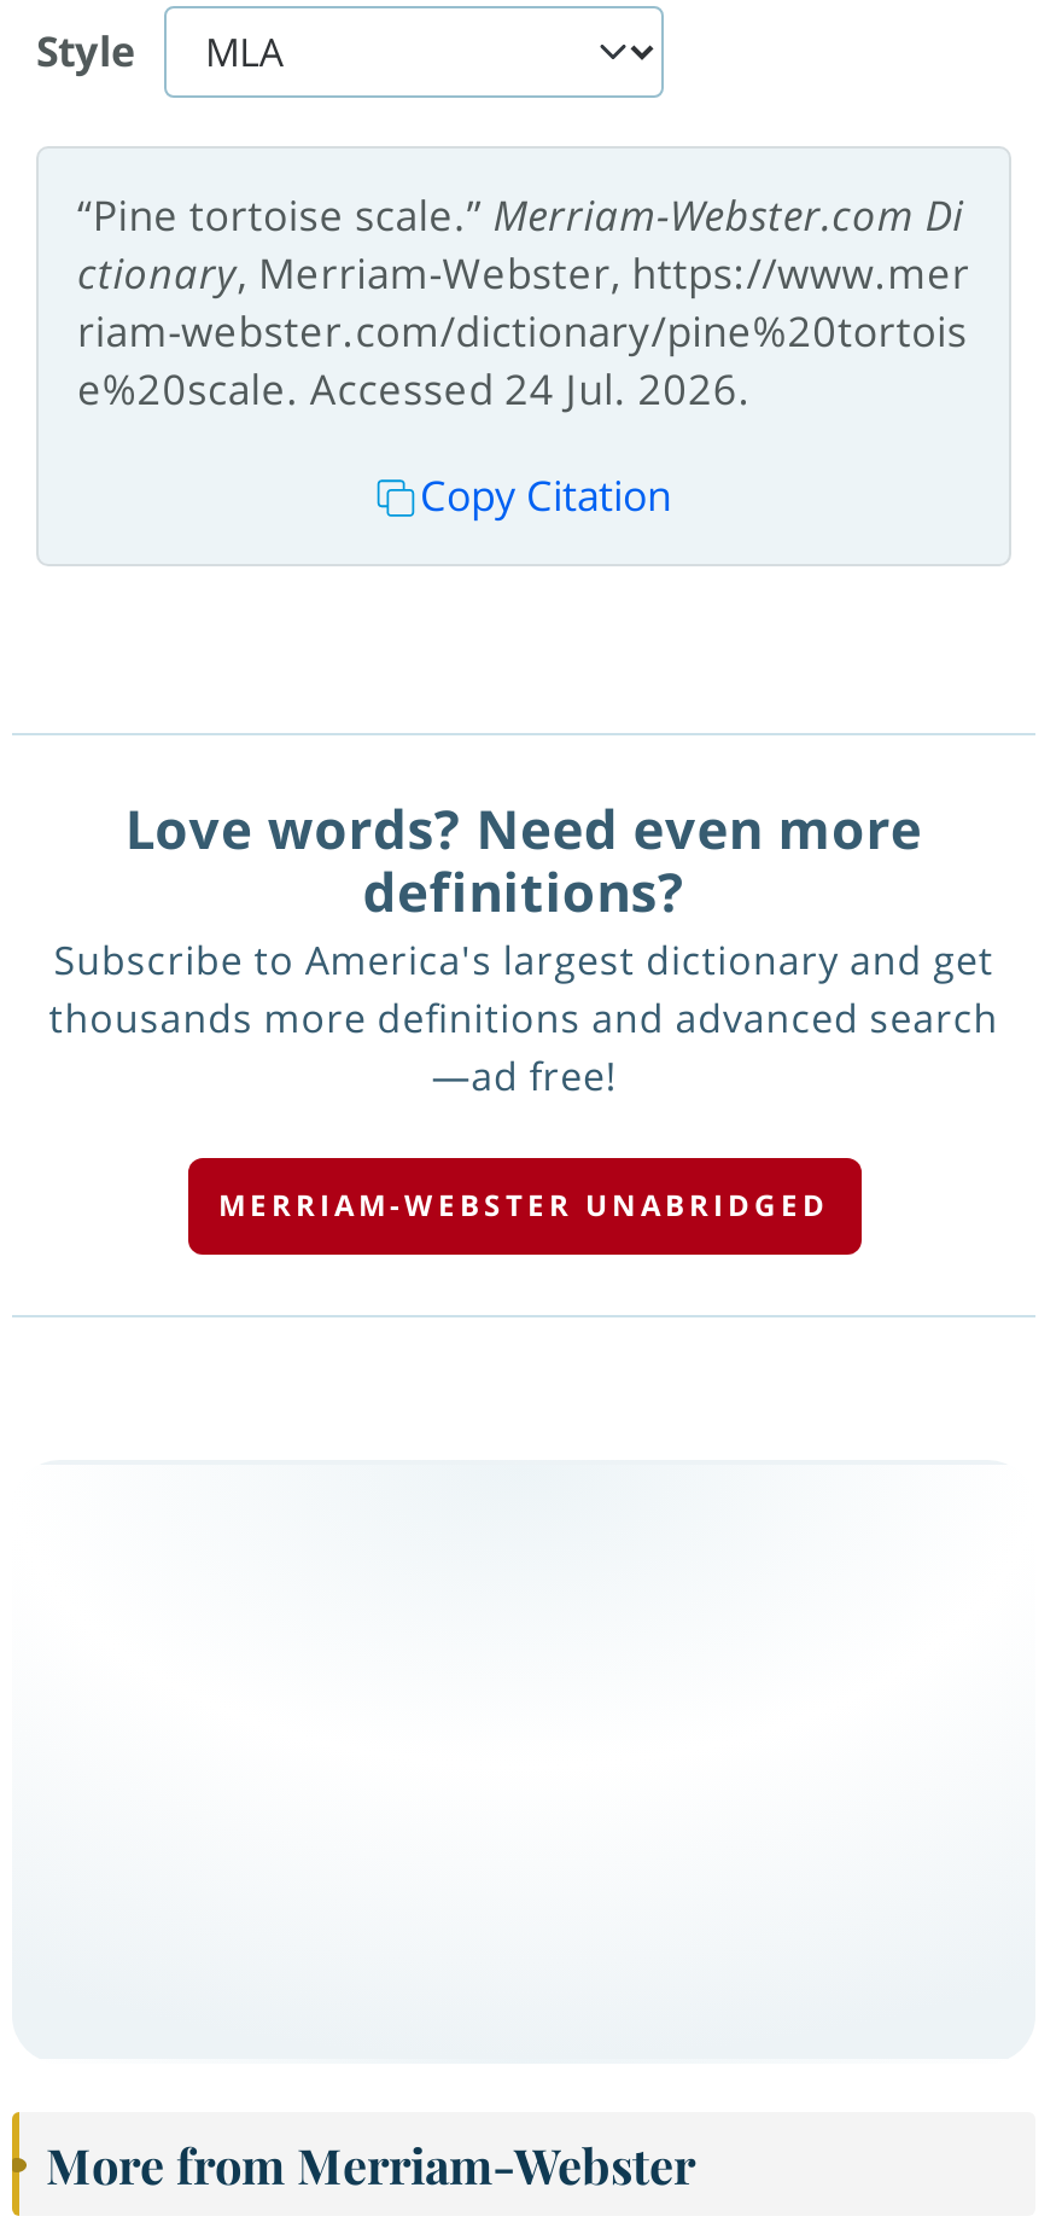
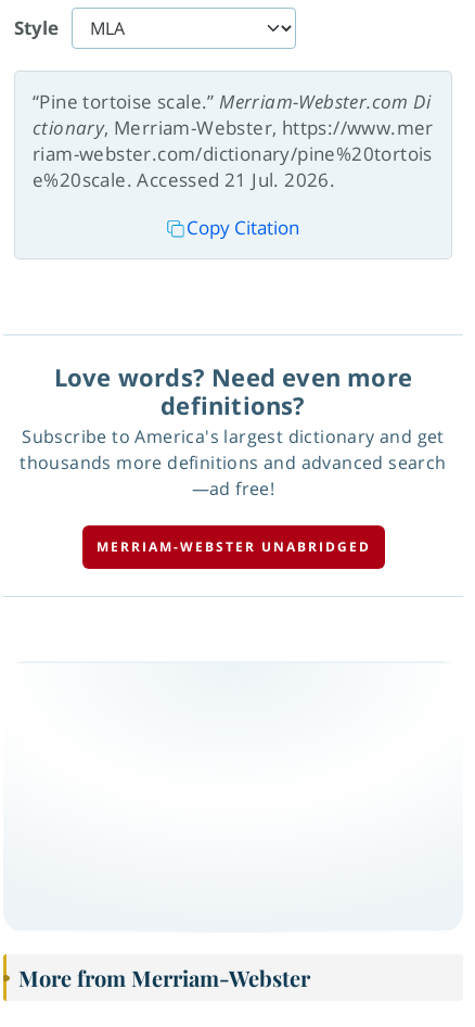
[77,361,751,417] e%20scale. Accessed 24 Jul. 2026. -> [33,167,335,192] e%20scale. Accessed 21 Jul. 2026.

